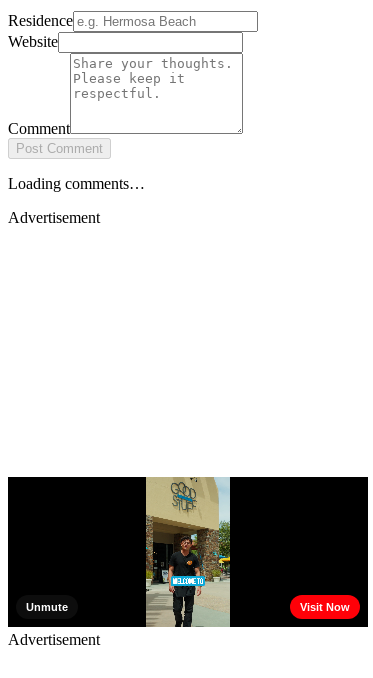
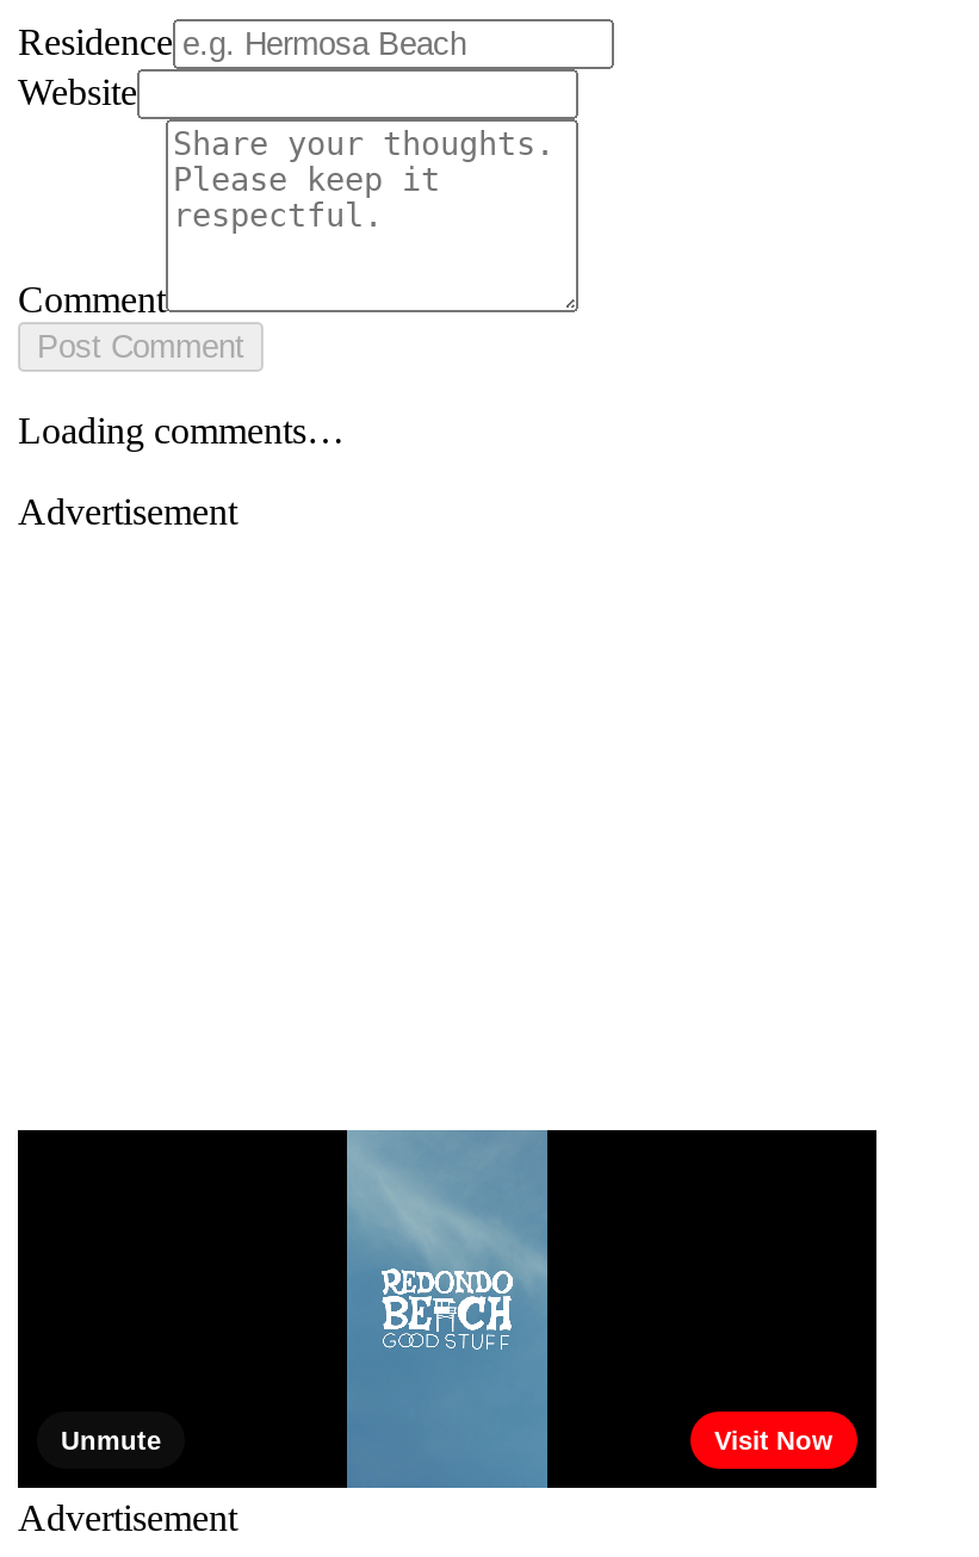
[145,477,231,628] [image] -> [345,1130,550,1490] [image]

